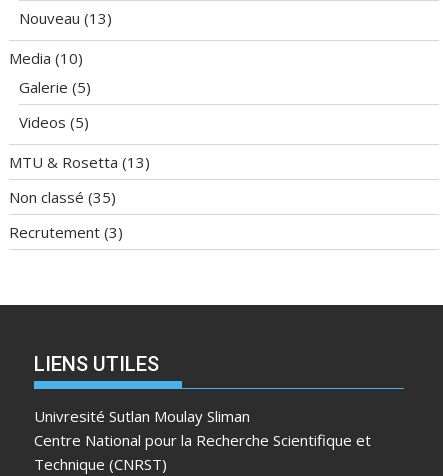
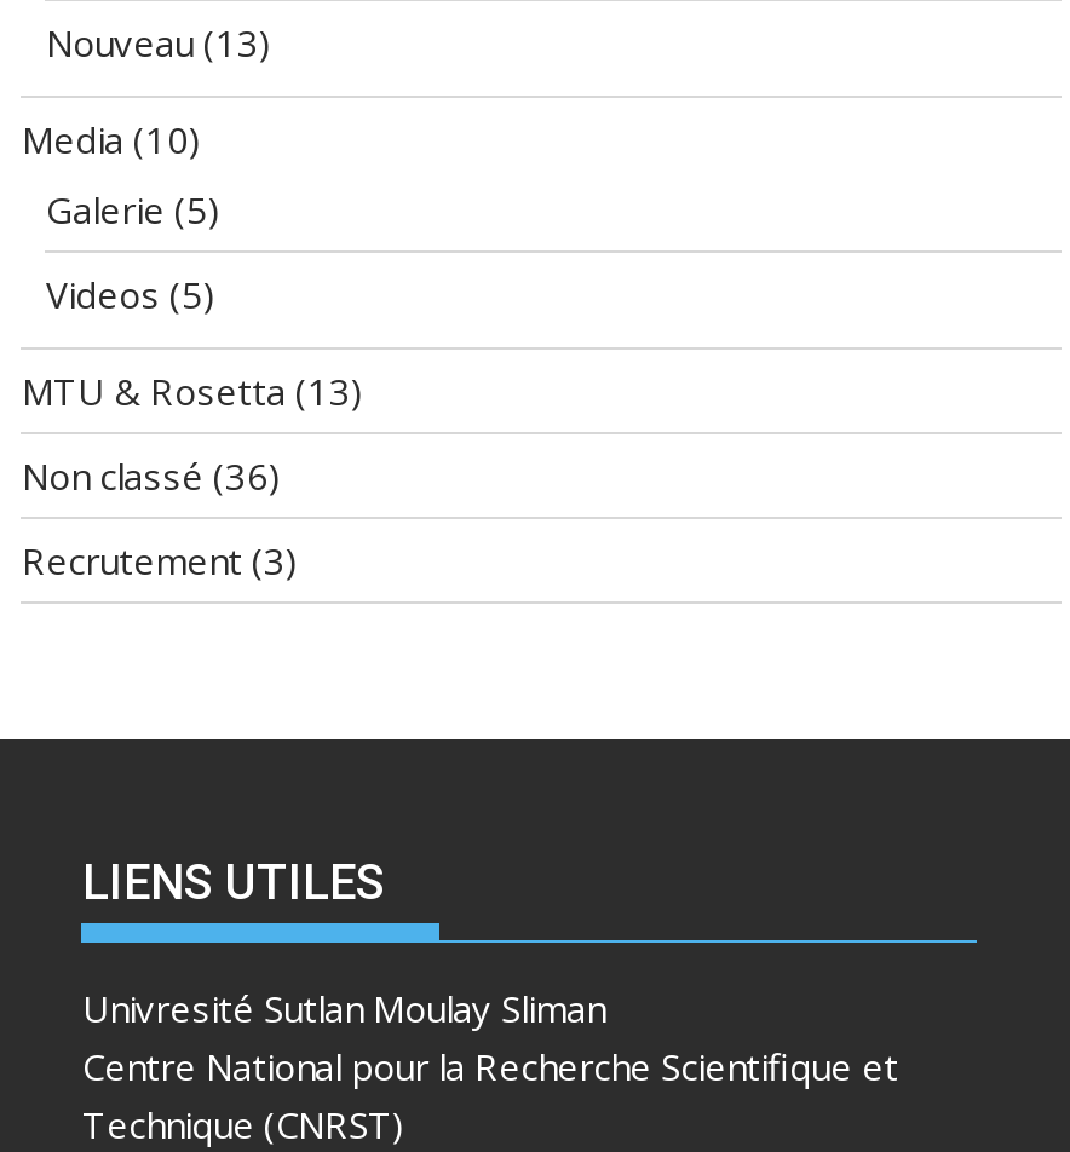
[9,187,116,207] Non classé (35) -> [22,452,281,500] Non classé (36)

